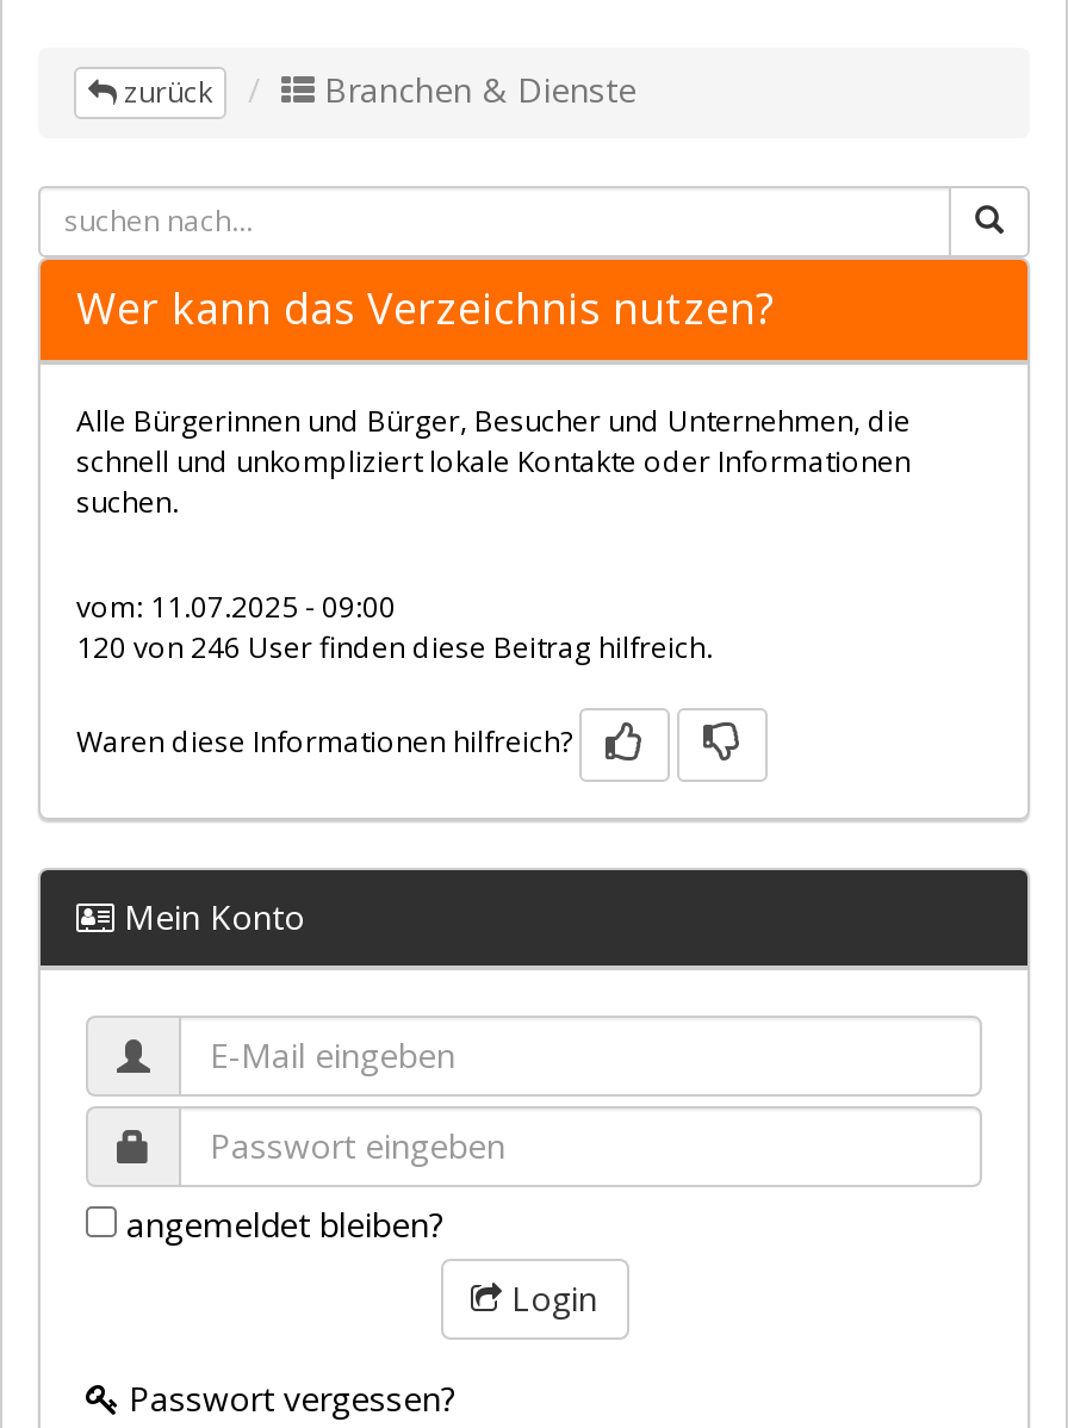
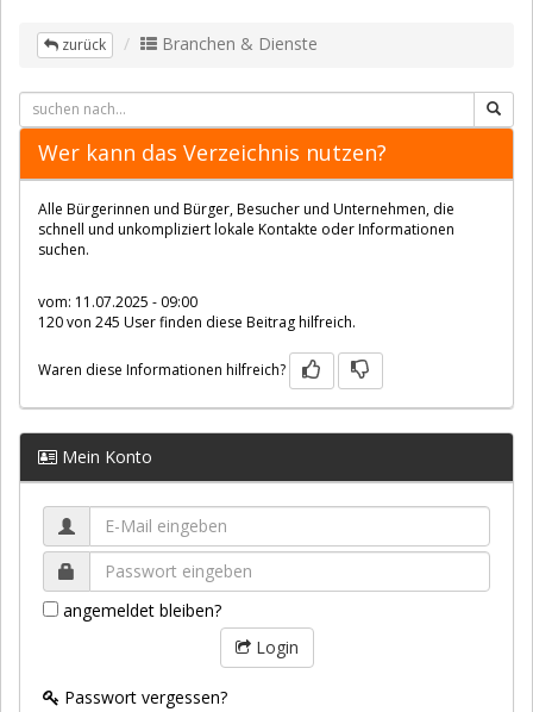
[76,627,713,667] 120 von 246 User finden diese Beitrag hilfreich. -> [38,312,356,332] 120 von 245 User finden diese Beitrag hilfreich.

